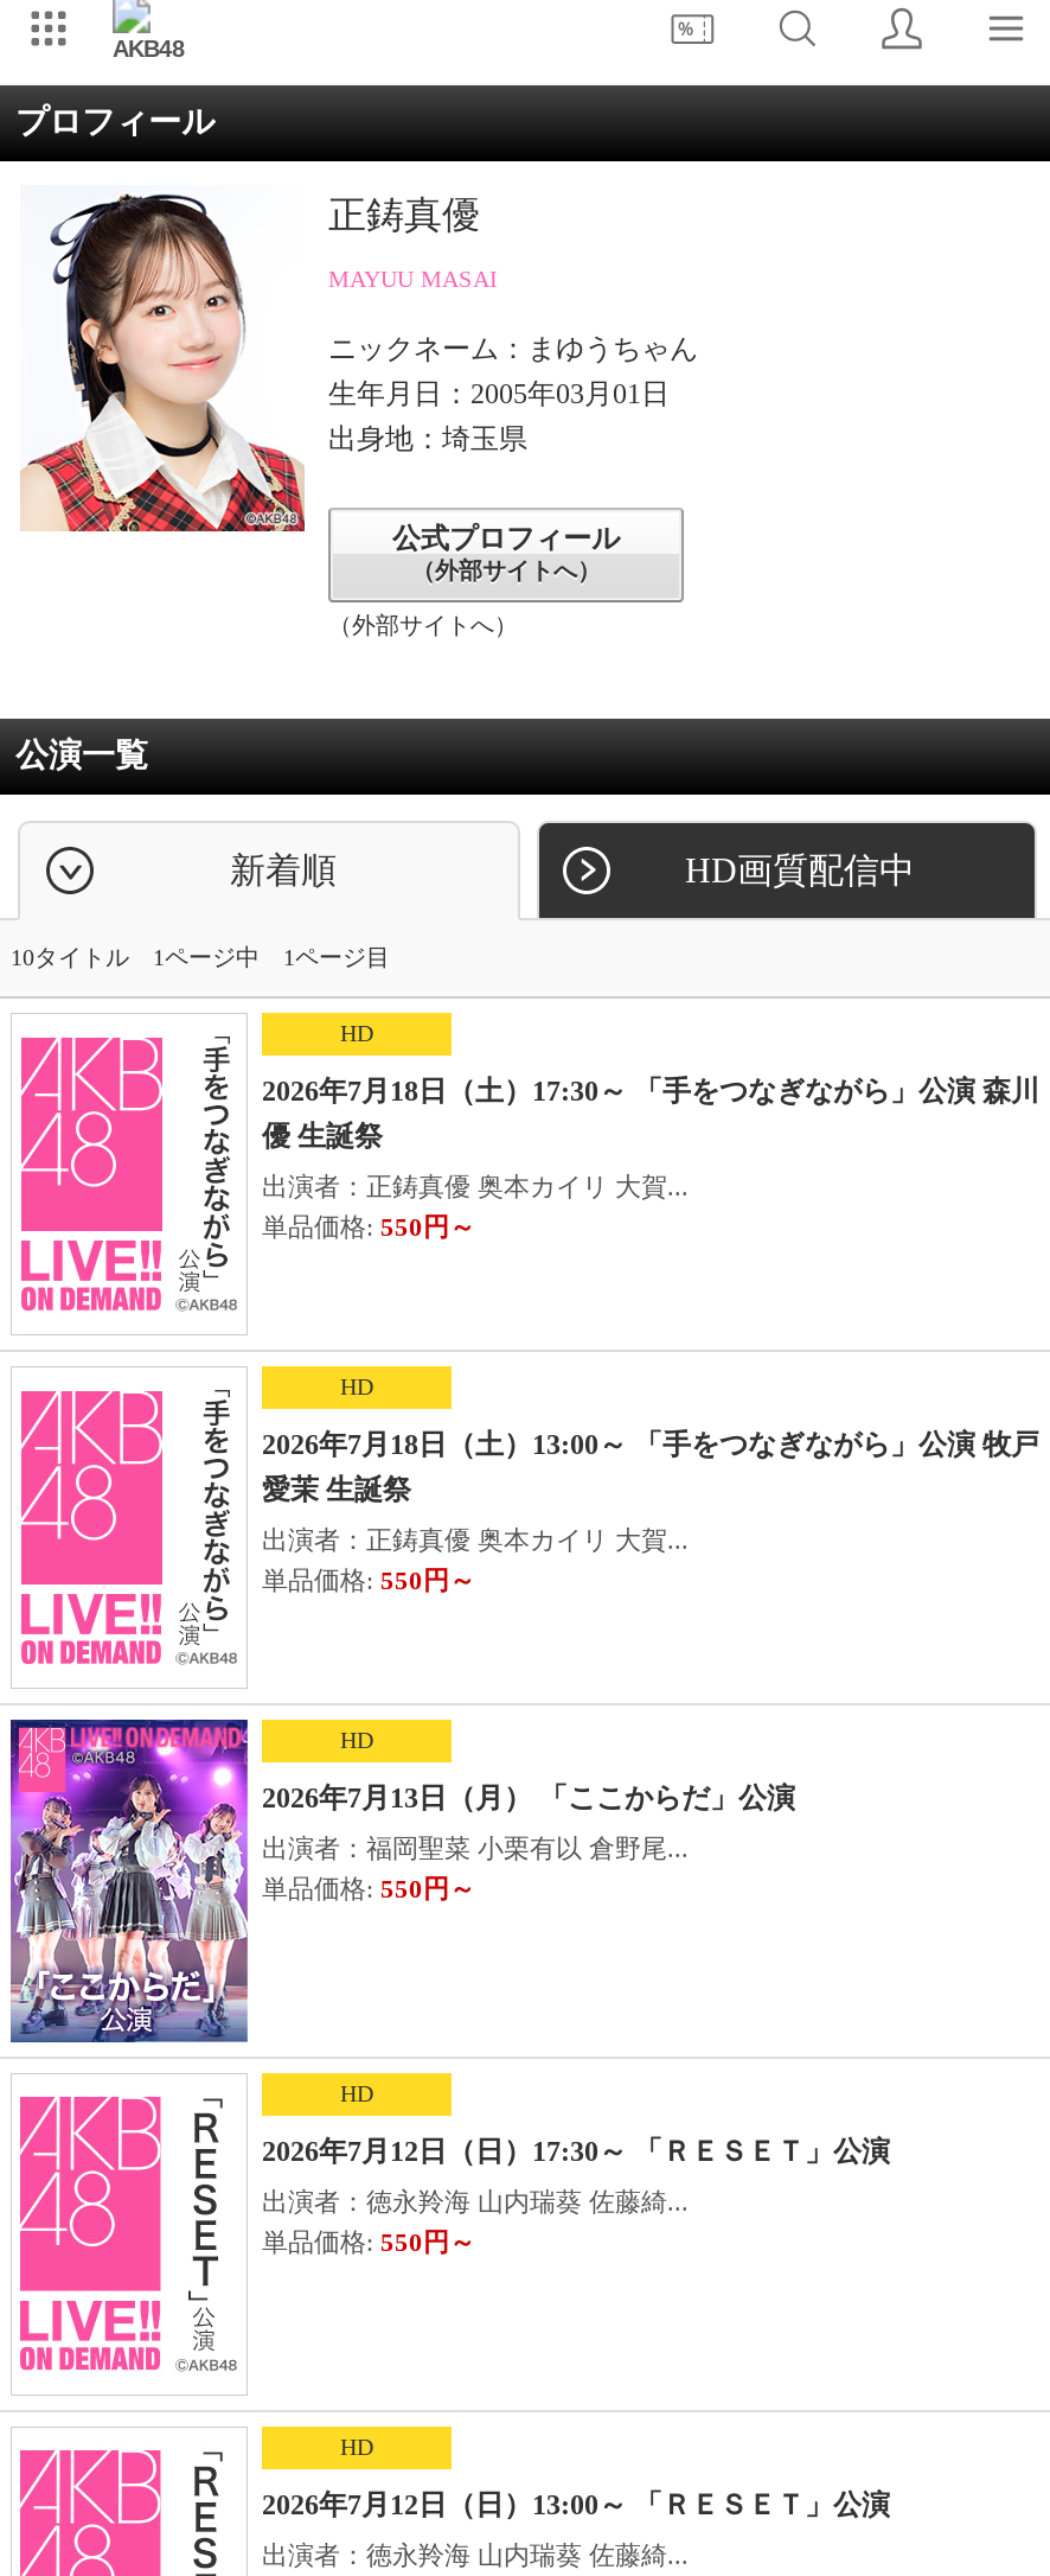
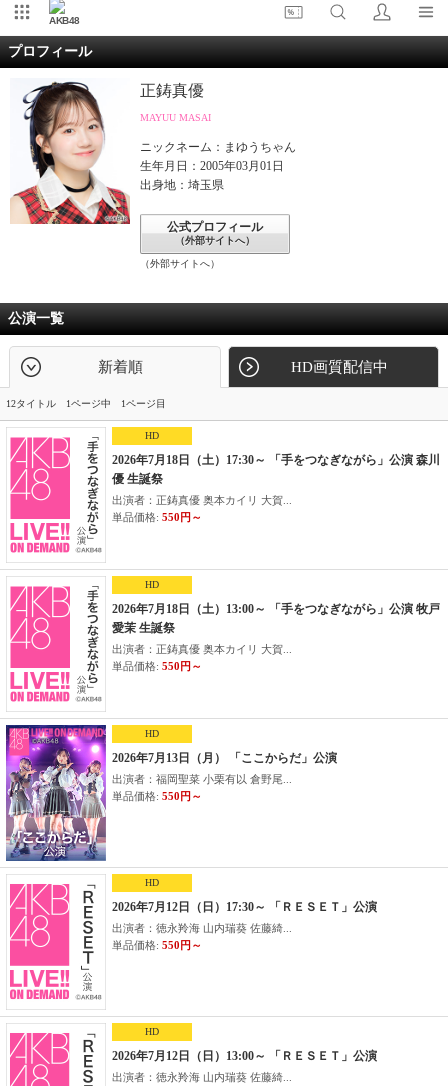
[11,944,390,970] 10タイトル 1ページ中 1ページ目 -> [6,398,166,409] 12タイトル 1ページ中 1ページ目

